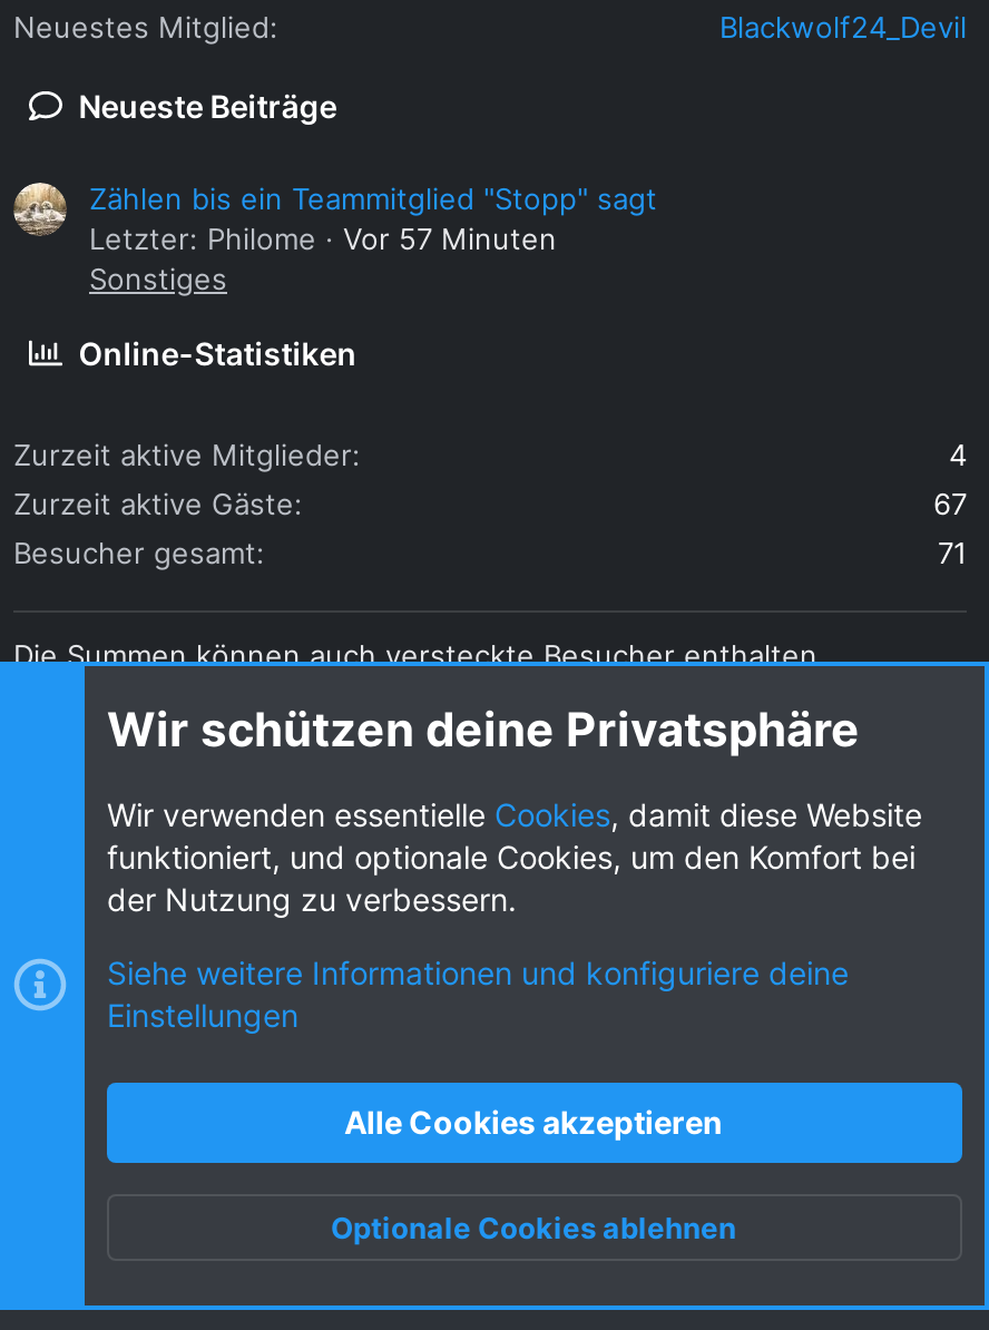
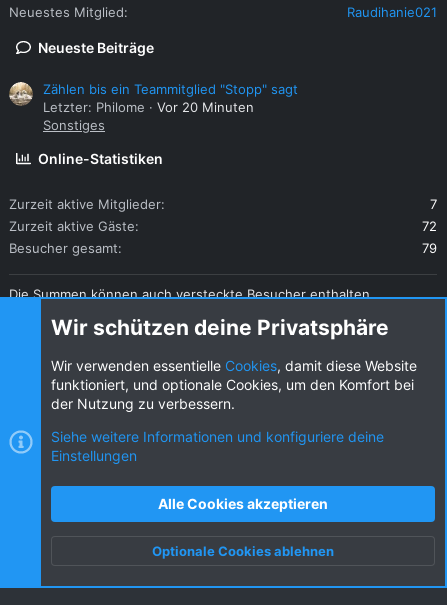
[719,10,967,45] Blackwolf24_Devil -> [347,4,437,20] Raudihanie021
[89,221,557,256] Letzter: Philome Vor 57 Minuten -> [43,99,254,115] Letzter: Philome Vor 20 Minuten
[949,437,967,472] 4 -> [430,196,437,212] 7
[933,486,967,521] 67 -> [422,218,437,234] 72
[938,535,967,570] 71 -> [422,240,437,256] 79

